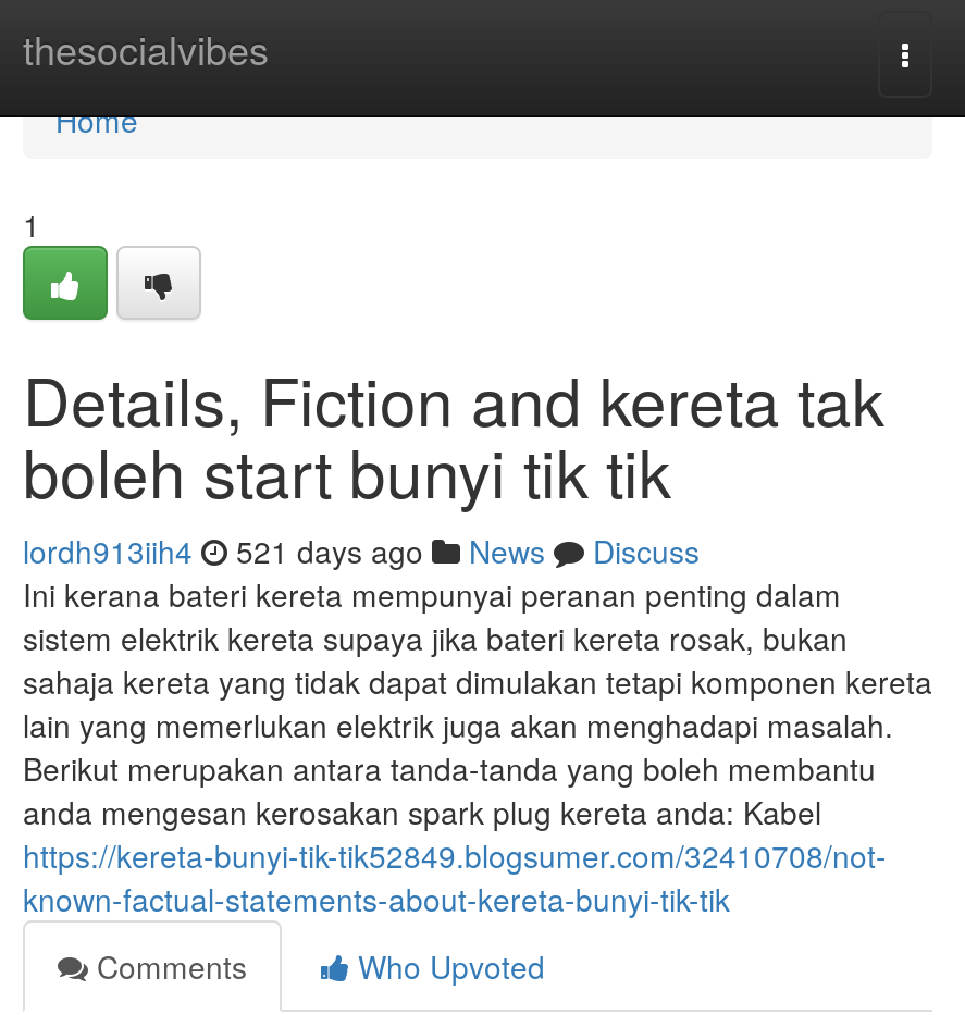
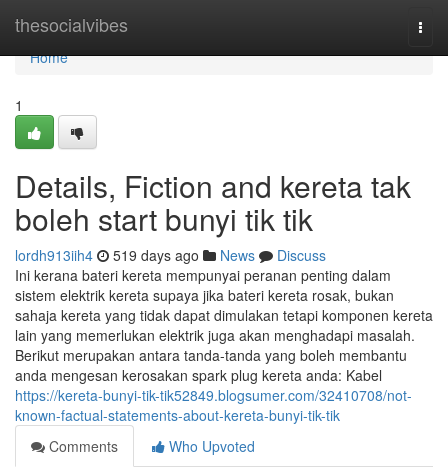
[23,529,700,572] lordh913iih4 521 days ago News Discuss -> [15,245,326,265] lordh913iih4 519 days ago News Discuss

